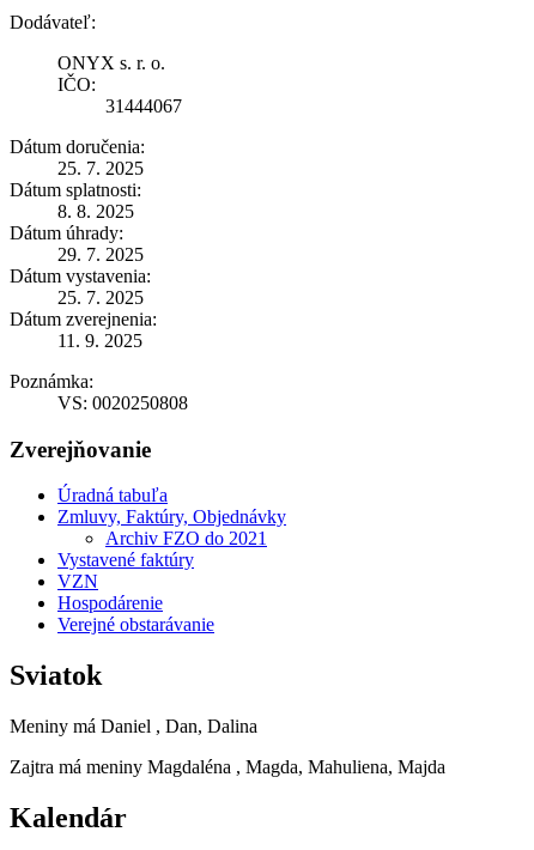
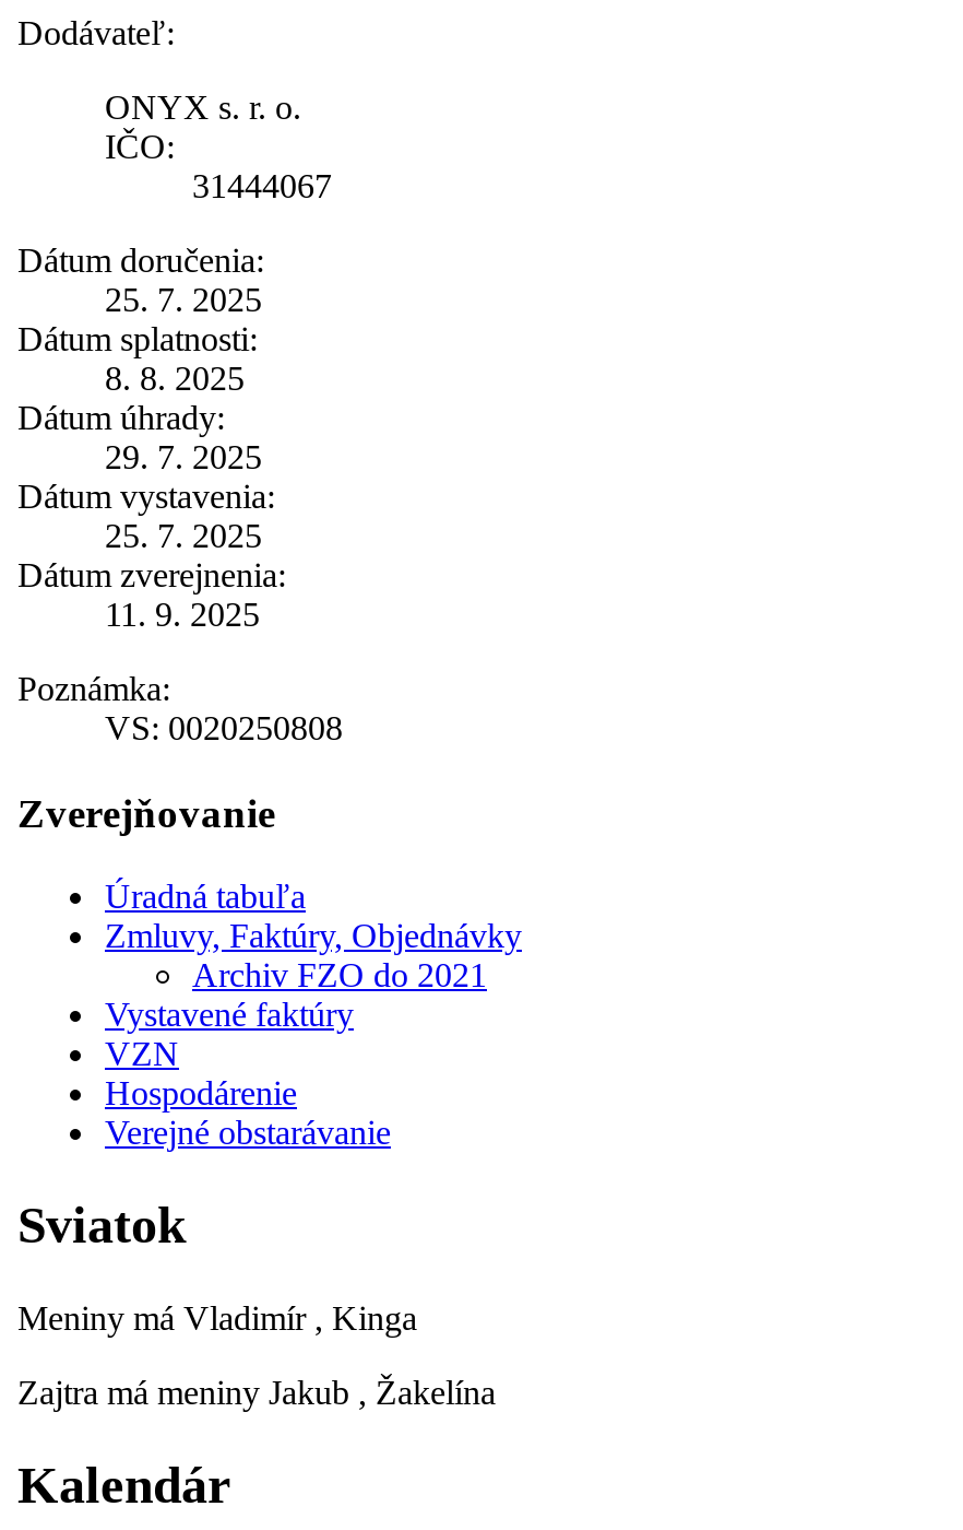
[10,716,257,736] Meniny má Daniel , Dan, Dalina -> [17,1300,417,1337] Meniny má Vladimír , Kinga
[10,757,445,777] Zajtra má meniny Magdaléna , Magda, Mahuliena, Majda -> [17,1374,496,1411] Zajtra má meniny Jakub , Žakelína

